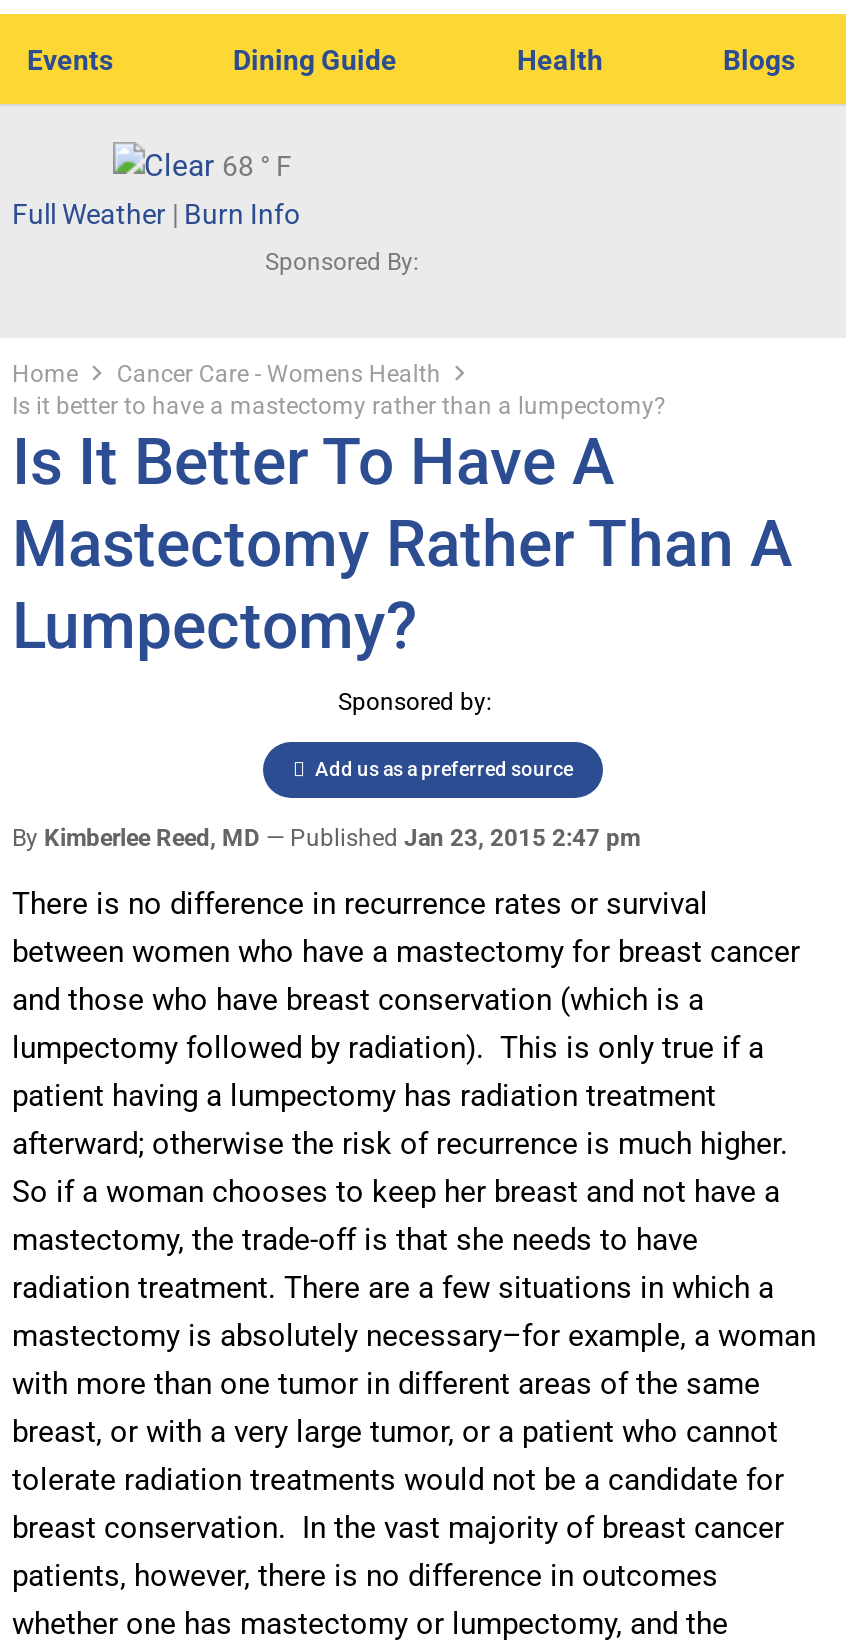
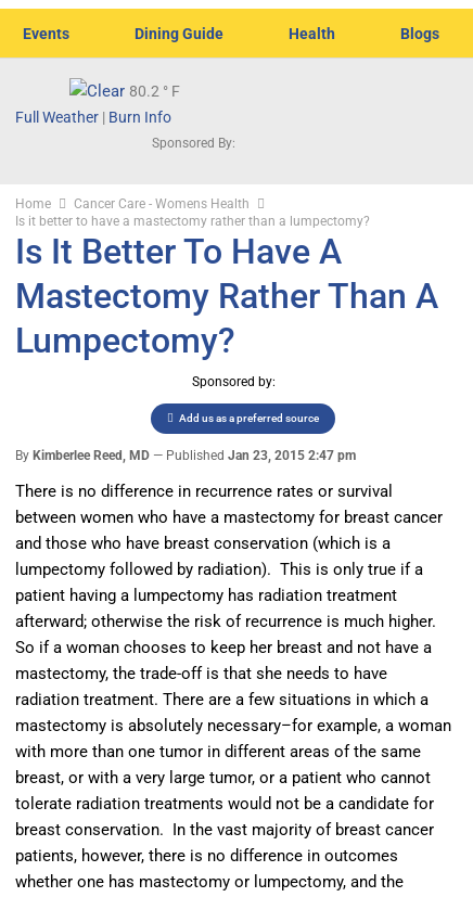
[222,150,292,182] 68 ° F -> [129,82,180,100] 80.2 ° F

